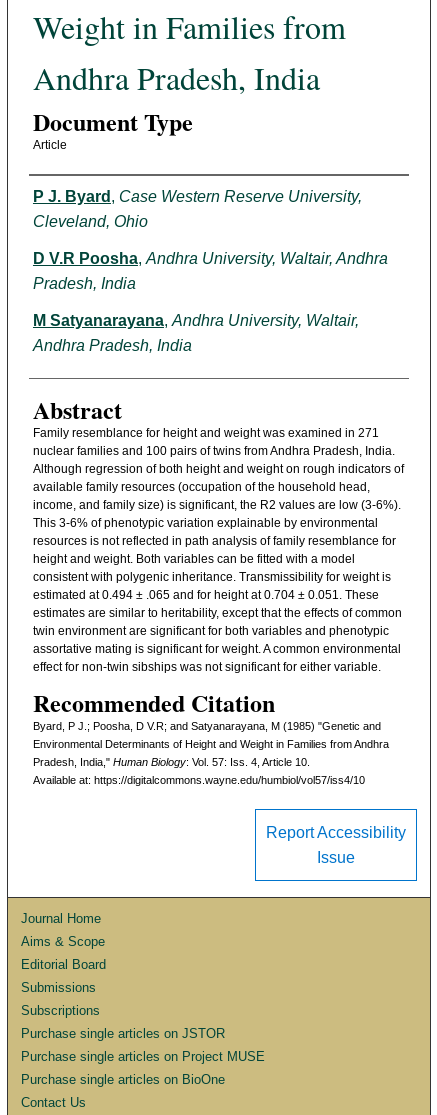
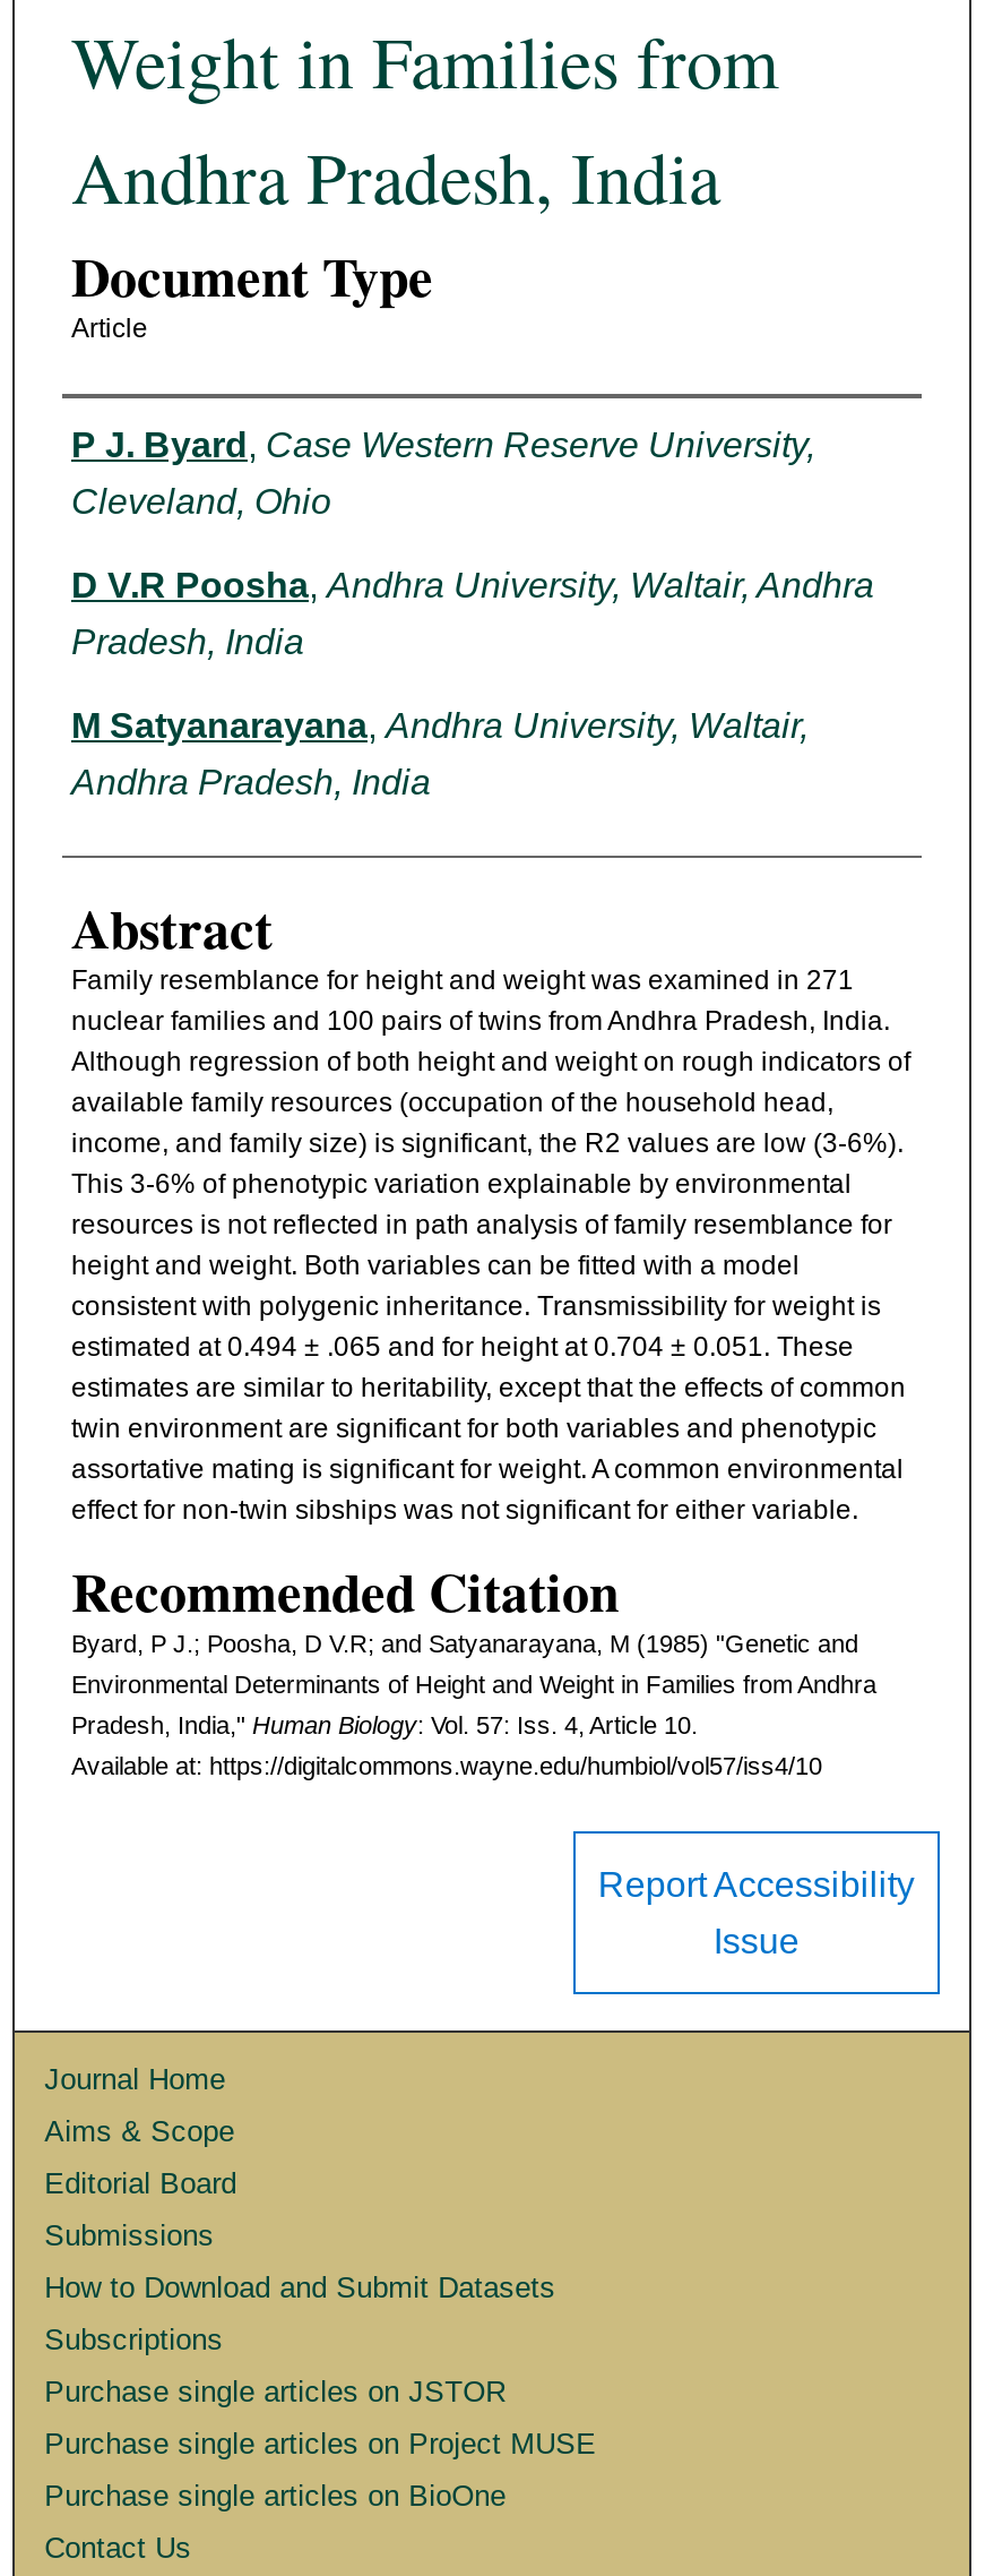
none -> [44,2272,555,2305] How to Download and Submit Datasets

